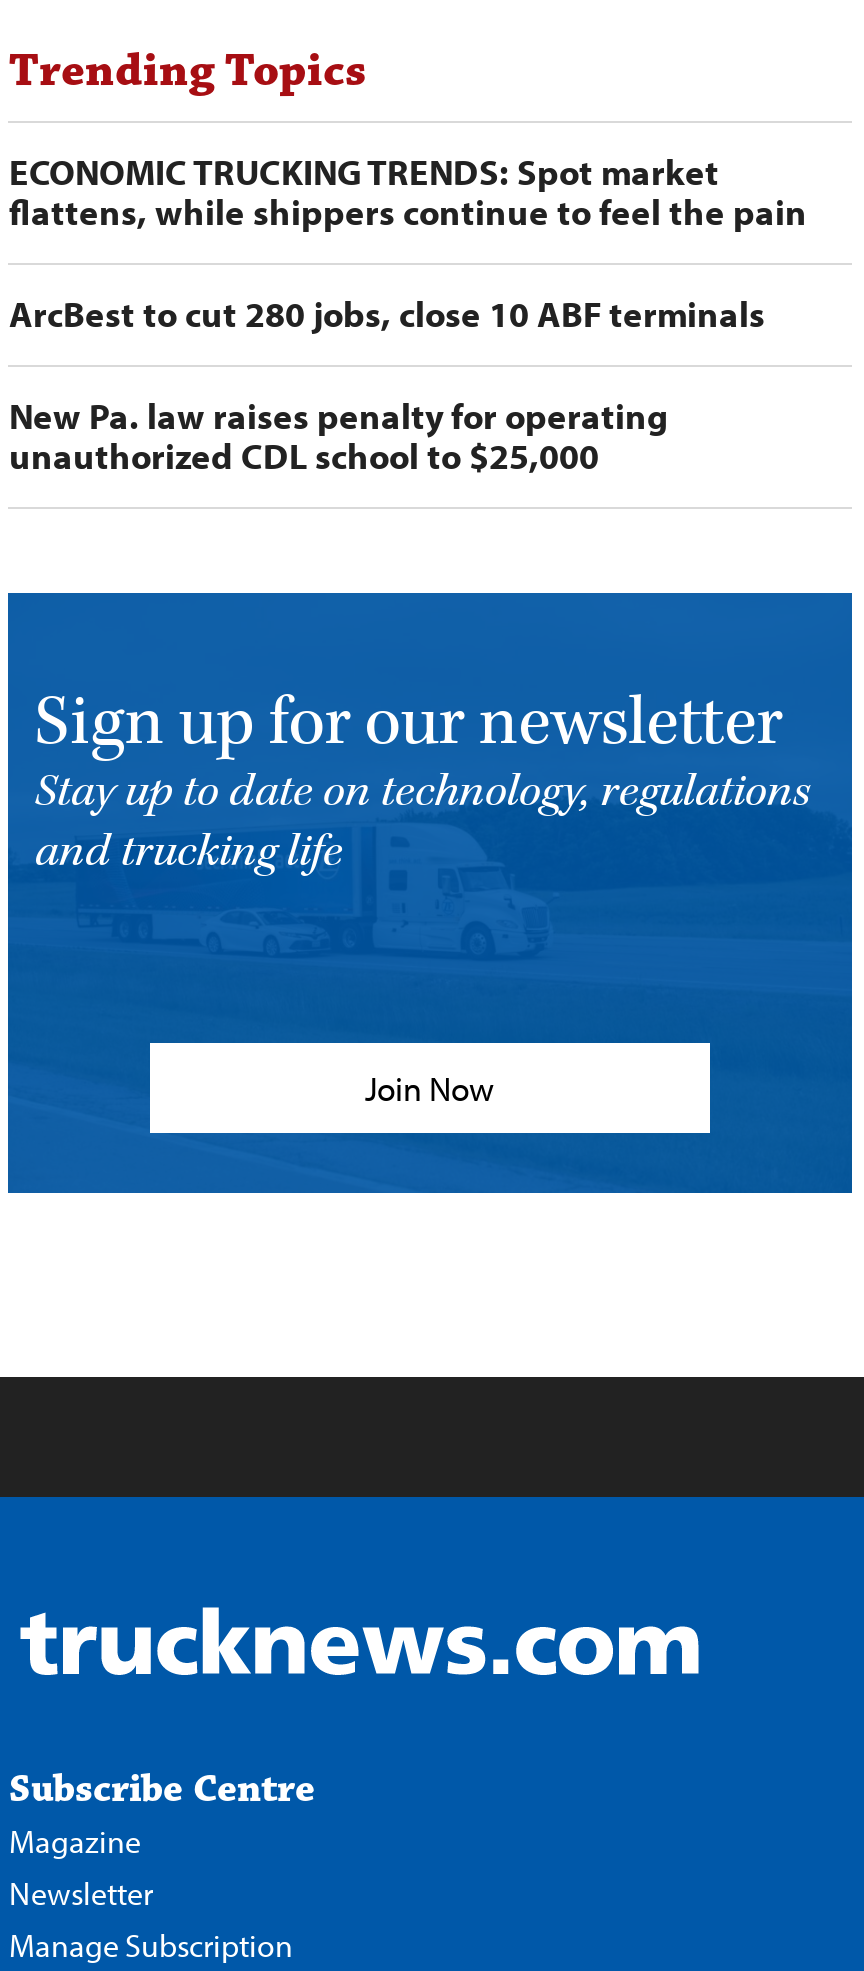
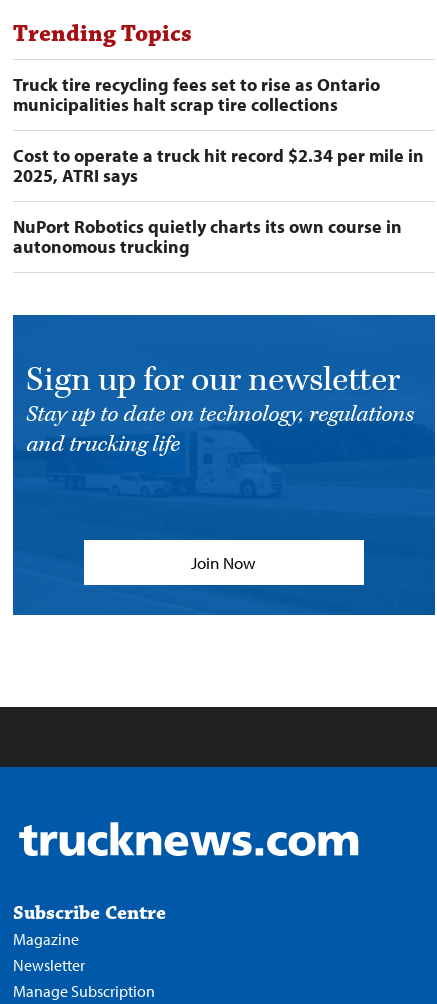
[9,149,807,235] ECONOMIC TRUCKING TRENDS: Spot market | flattens, while shippers continue to feel the pain -> [13,73,380,116] Truck tire recycling fees set to rise as Ontario | municipalities halt scrap tire collections
[9,291,765,337] ArcBest to cut 280 jobs, close 10 ABF terminals -> [13,144,424,187] Cost to operate a truck hit record $2.34 per mile in | 2025, ATRI says
[9,393,669,479] New Pa. law raises penalty for operating | unauthorized CDL school to $25,000 -> [13,215,402,258] NuPort Robotics quietly charts its own course in | autonomous trucking

